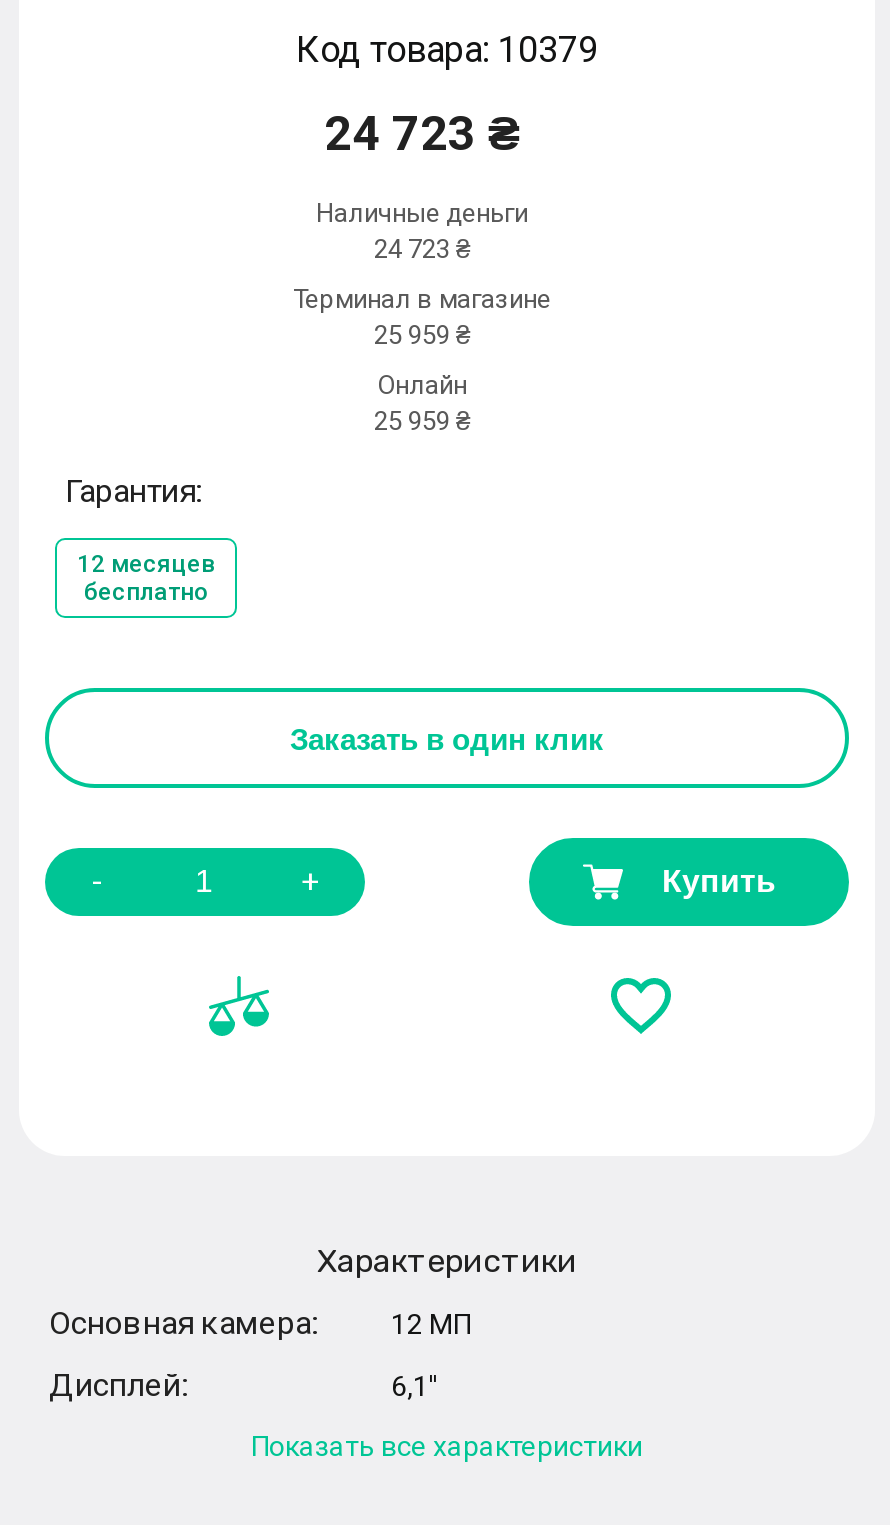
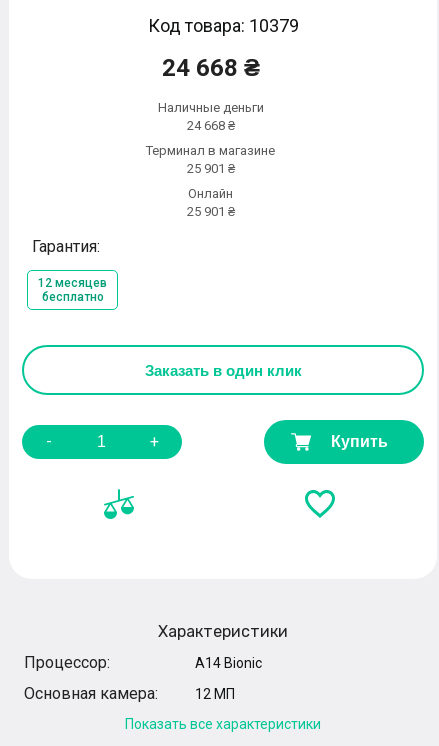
[324,106,520,162] 24 723 ₴ -> [161,54,259,82] 24 668 ₴
[374,234,470,264] 24 723 ₴ -> [186,118,234,133] 24 668 ₴
[374,320,470,350] 25 959 ₴ -> [186,161,234,176] 25 901 ₴
[374,406,470,436] 25 959 ₴ -> [186,204,234,219] 25 901 ₴
none -> [24,653,262,672] Процессор: | A14 Bionic
moved [49,1304,471,1342] -> [24,684,235,703]: Основная камера: | 12 МП
[49,1366,439,1404] Дисплей: | 6,1'' -> none

